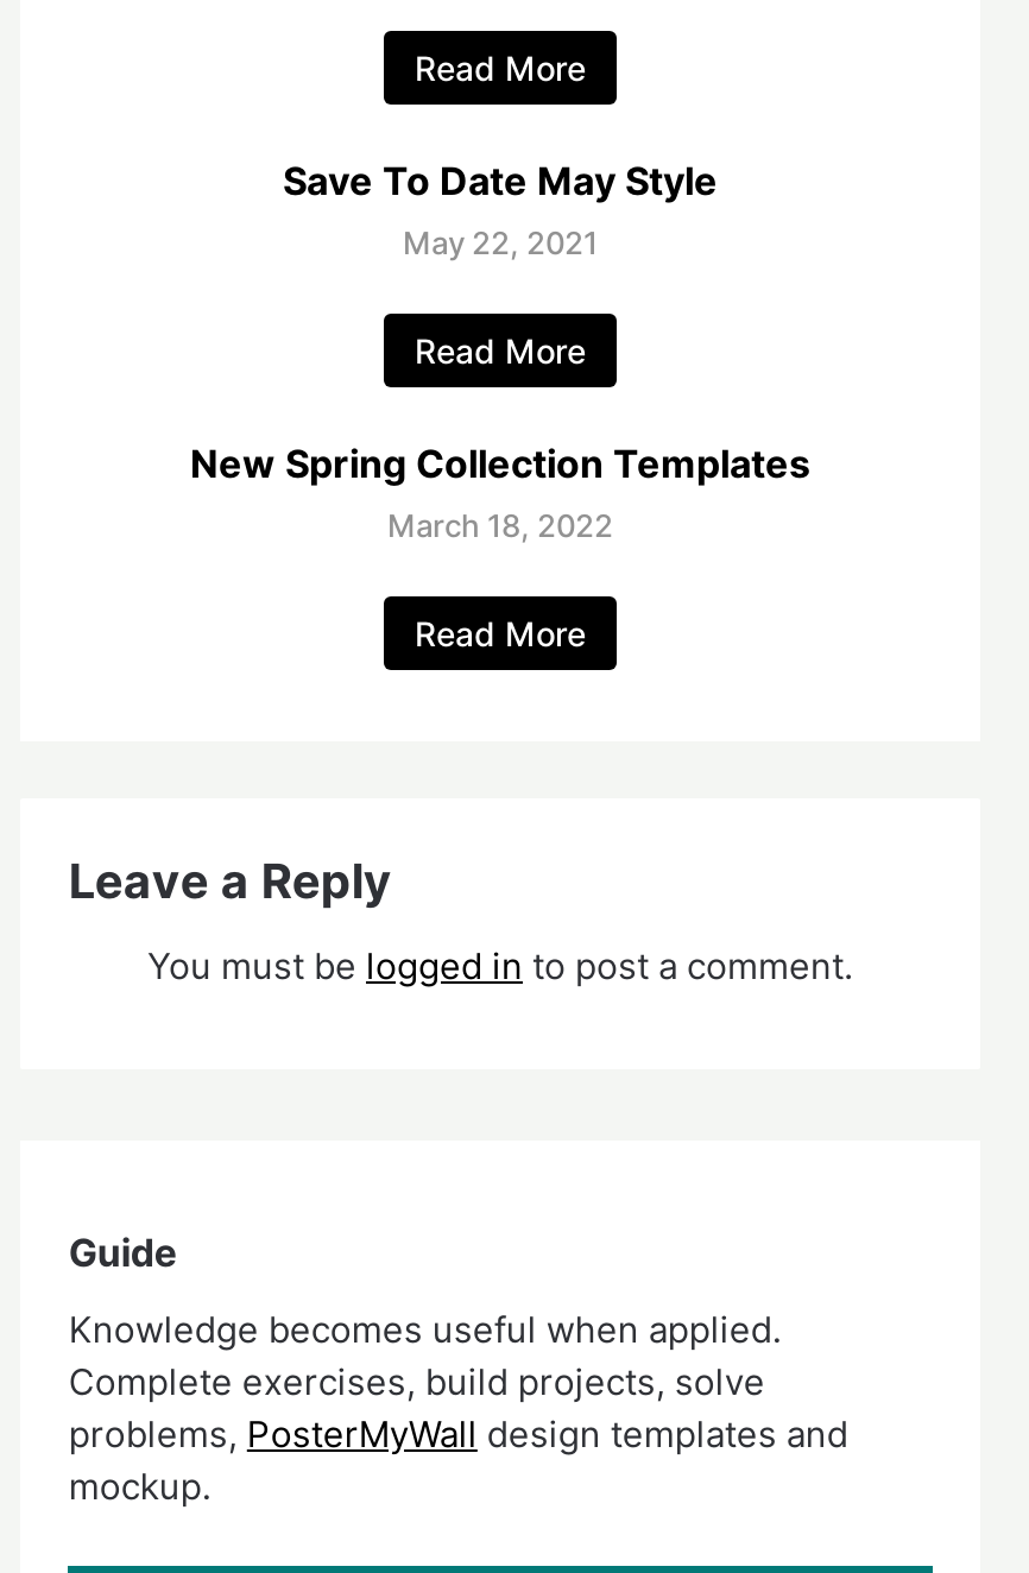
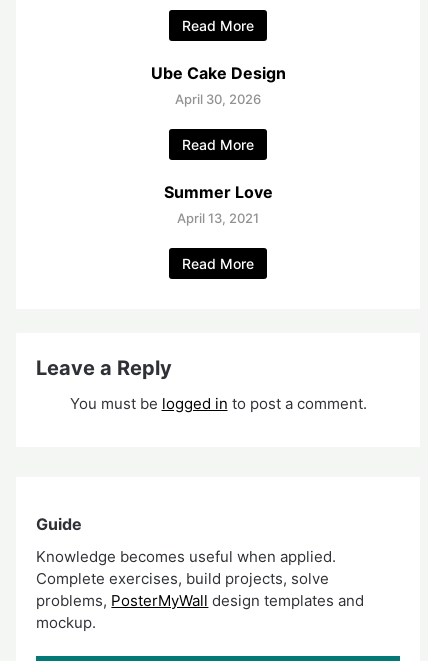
[283,156,718,260] Save To Date May Style | May 22, 2021 -> [150,63,285,107] Ube Cake Design | April 30, 2026
[190,439,810,543] New Spring Collection Templates | March 18, 2022 -> [163,182,272,226] Summer Love | April 13, 2021

